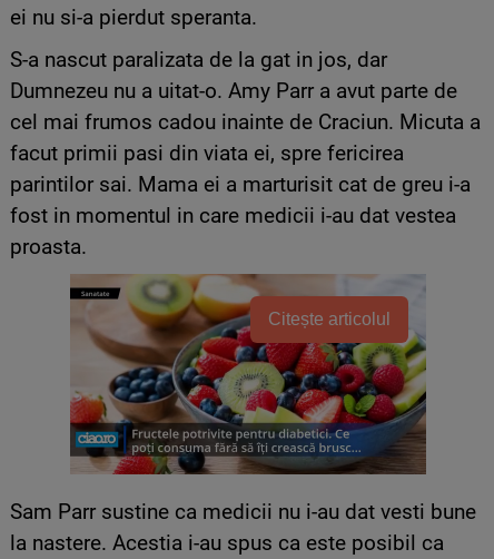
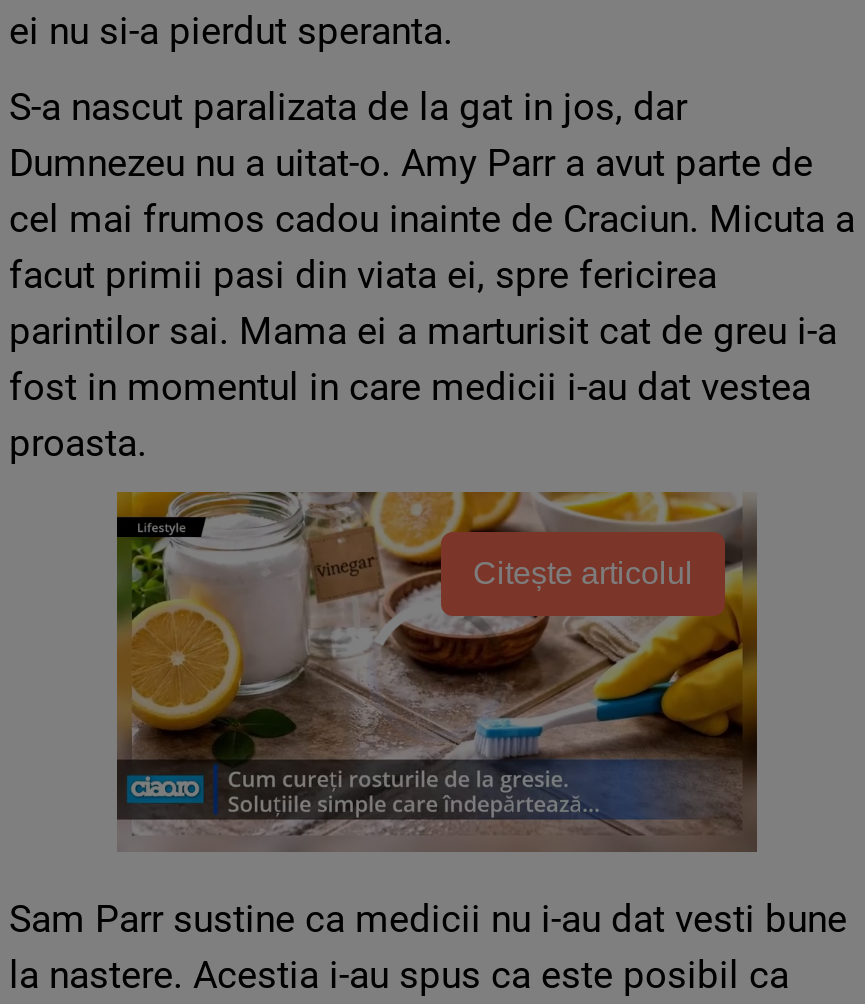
[70,274,427,475] [image] -> [115,490,759,852] [image]

